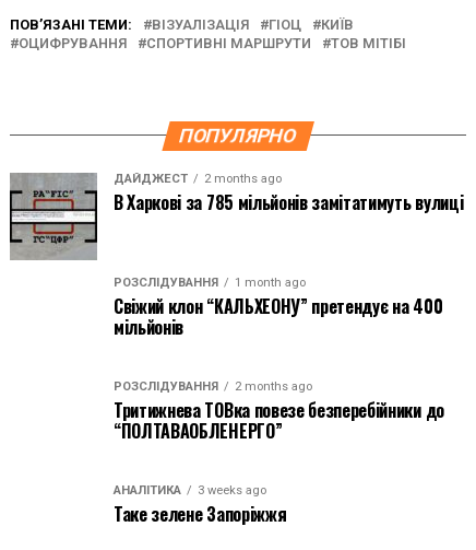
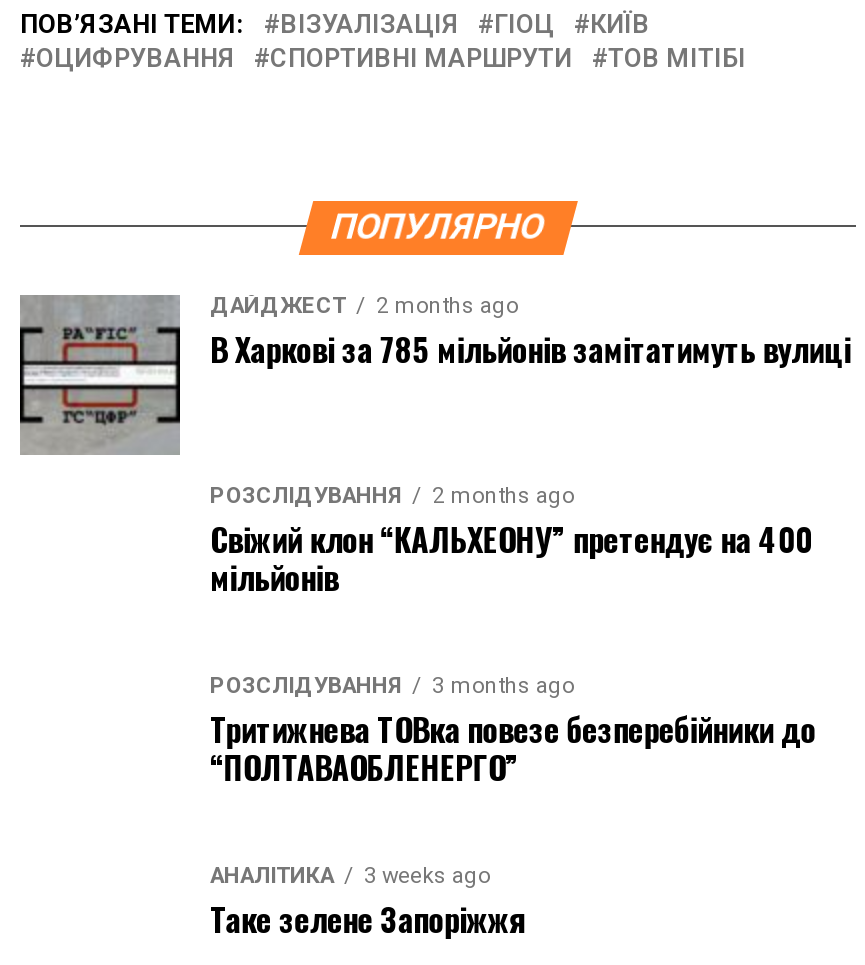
[114,275,306,290] РОЗСЛІДУВАННЯ 1 month ago -> [210,483,574,509] РОЗСЛІДУВАННЯ 2 months ago
[114,379,312,393] РОЗСЛІДУВАННЯ 2 months ago -> [210,673,574,699] РОЗСЛІДУВАННЯ 3 months ago

